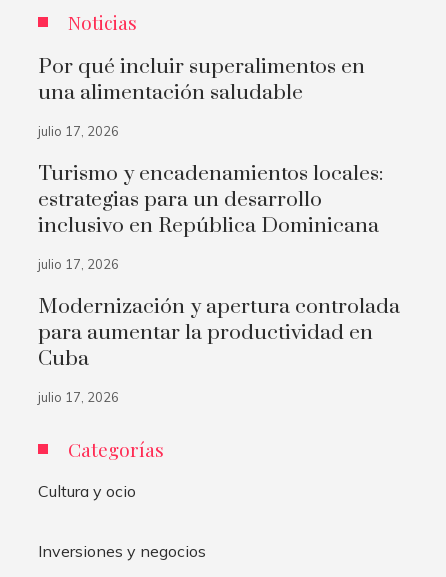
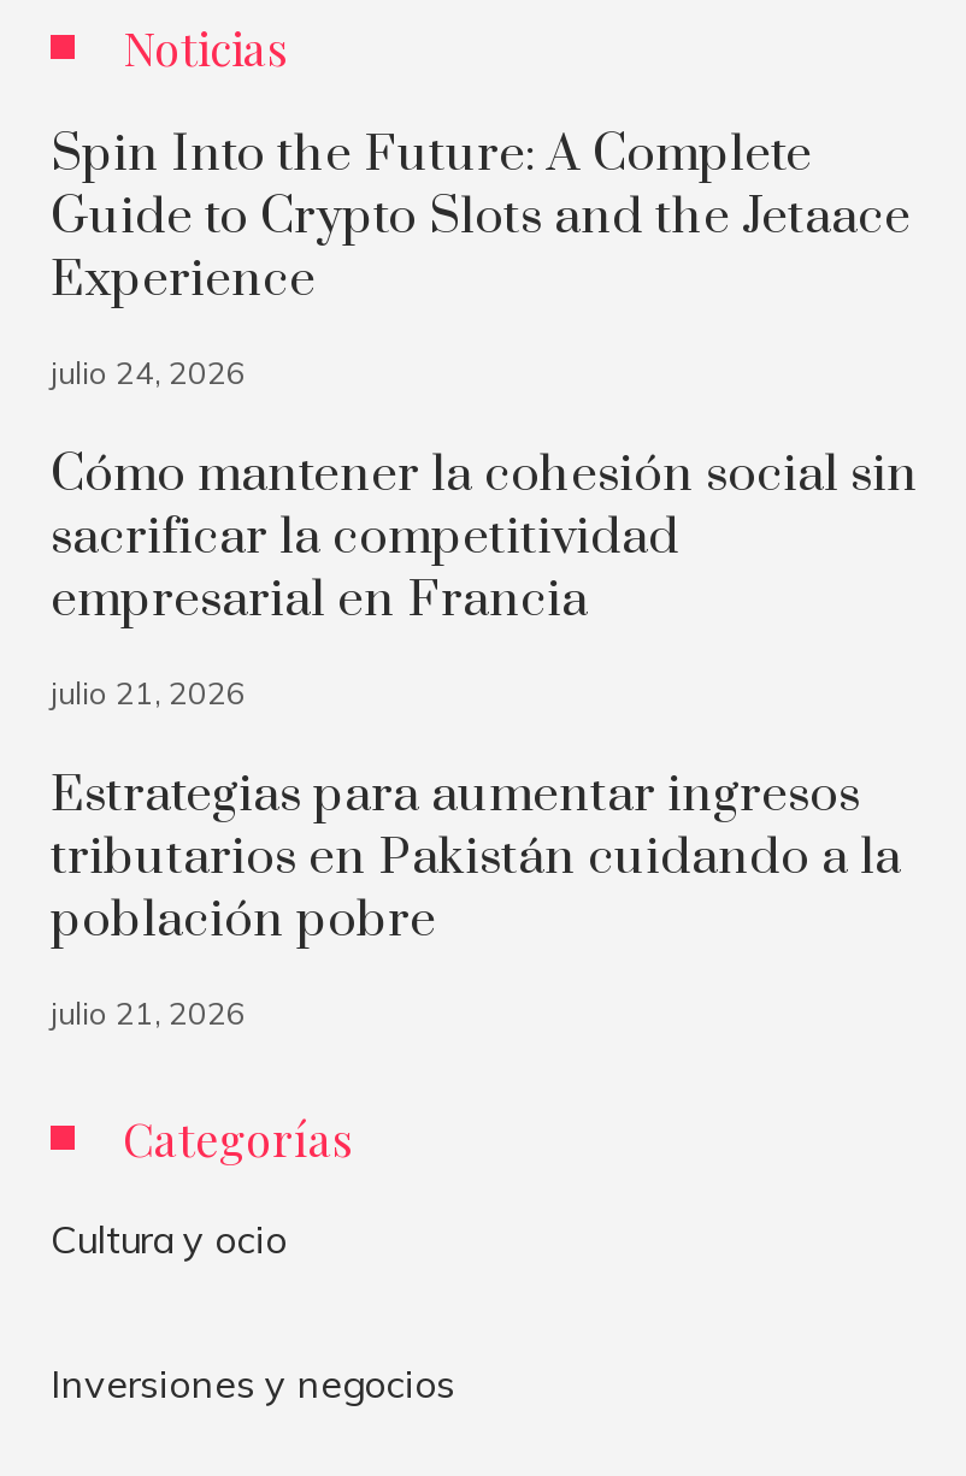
[38,54,365,106] Por qué incluir superalimentos en | una alimentación saludable -> [51,124,911,312] Spin Into the Future: A Complete | Guide to Crypto Slots and the Jetaace | Experience
[38,123,119,139] julio 17, 2026 -> [51,353,246,392] julio 24, 2026
[38,161,383,239] Turismo y encadenamientos locales: | estrategias para un desarrollo | inclusivo en República Dominicana -> [51,444,918,632] Cómo mantener la cohesión social sin | sacrificar la competitividad | empresarial en Francia
[38,256,119,272] julio 17, 2026 -> [51,673,246,712] julio 21, 2026
[38,294,400,372] Modernización y apertura controlada | para aumentar la productividad en | Cuba -> [51,765,901,953] Estrategias para aumentar ingresos | tributarios en Pakistán cuidando a la | población pobre
[38,389,119,405] julio 17, 2026 -> [51,993,246,1032] julio 21, 2026

